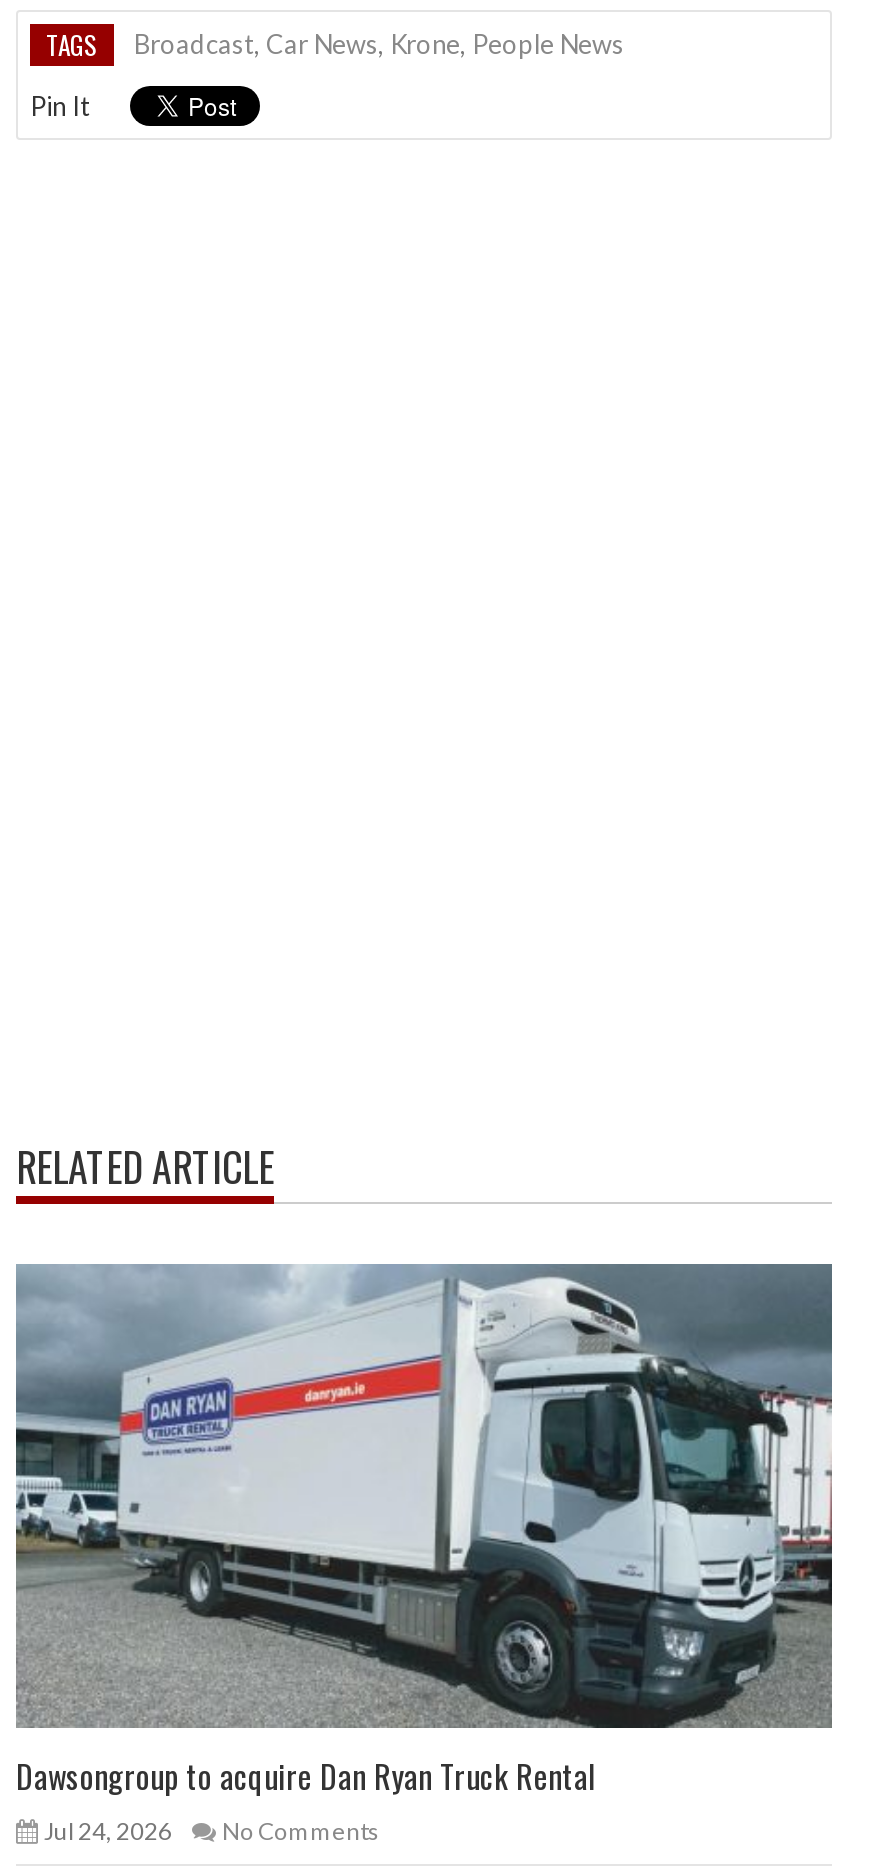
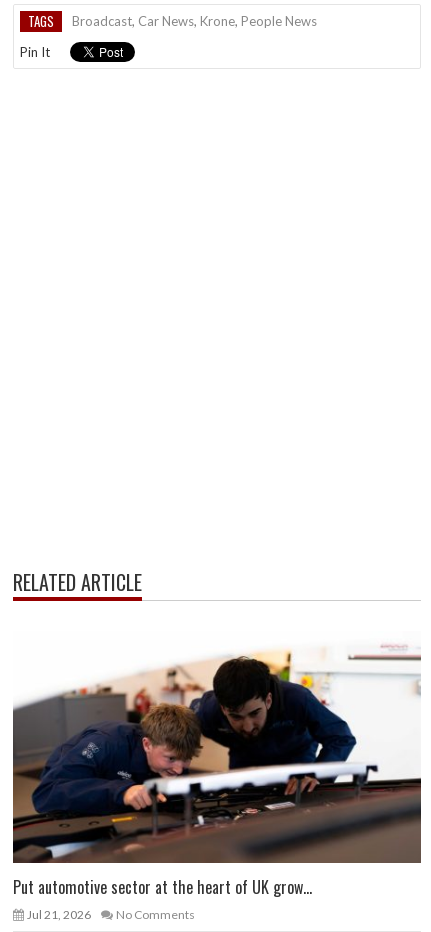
[14,1261,834,1846] [image] | Dawsongroup to acquire Dan Ryan Truck Rental | Jul 24, 2026 -> [13,631,421,922] [image] | Put automotive sector at the heart of UK grow... | Jul 21, 2026

